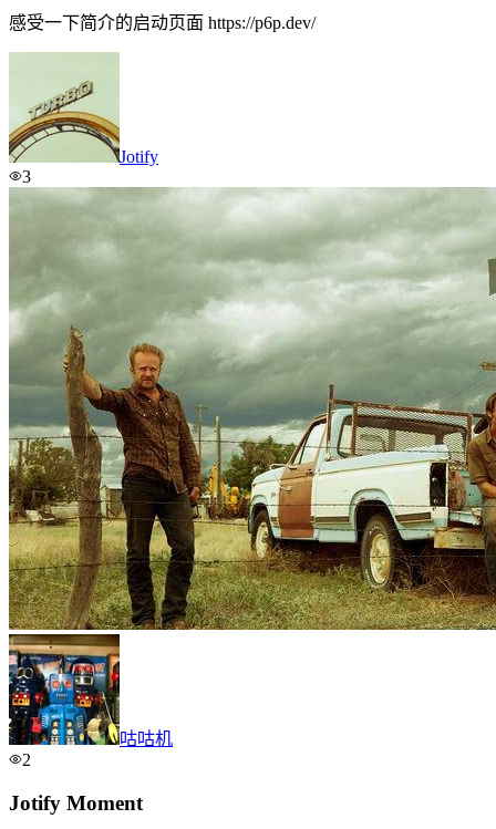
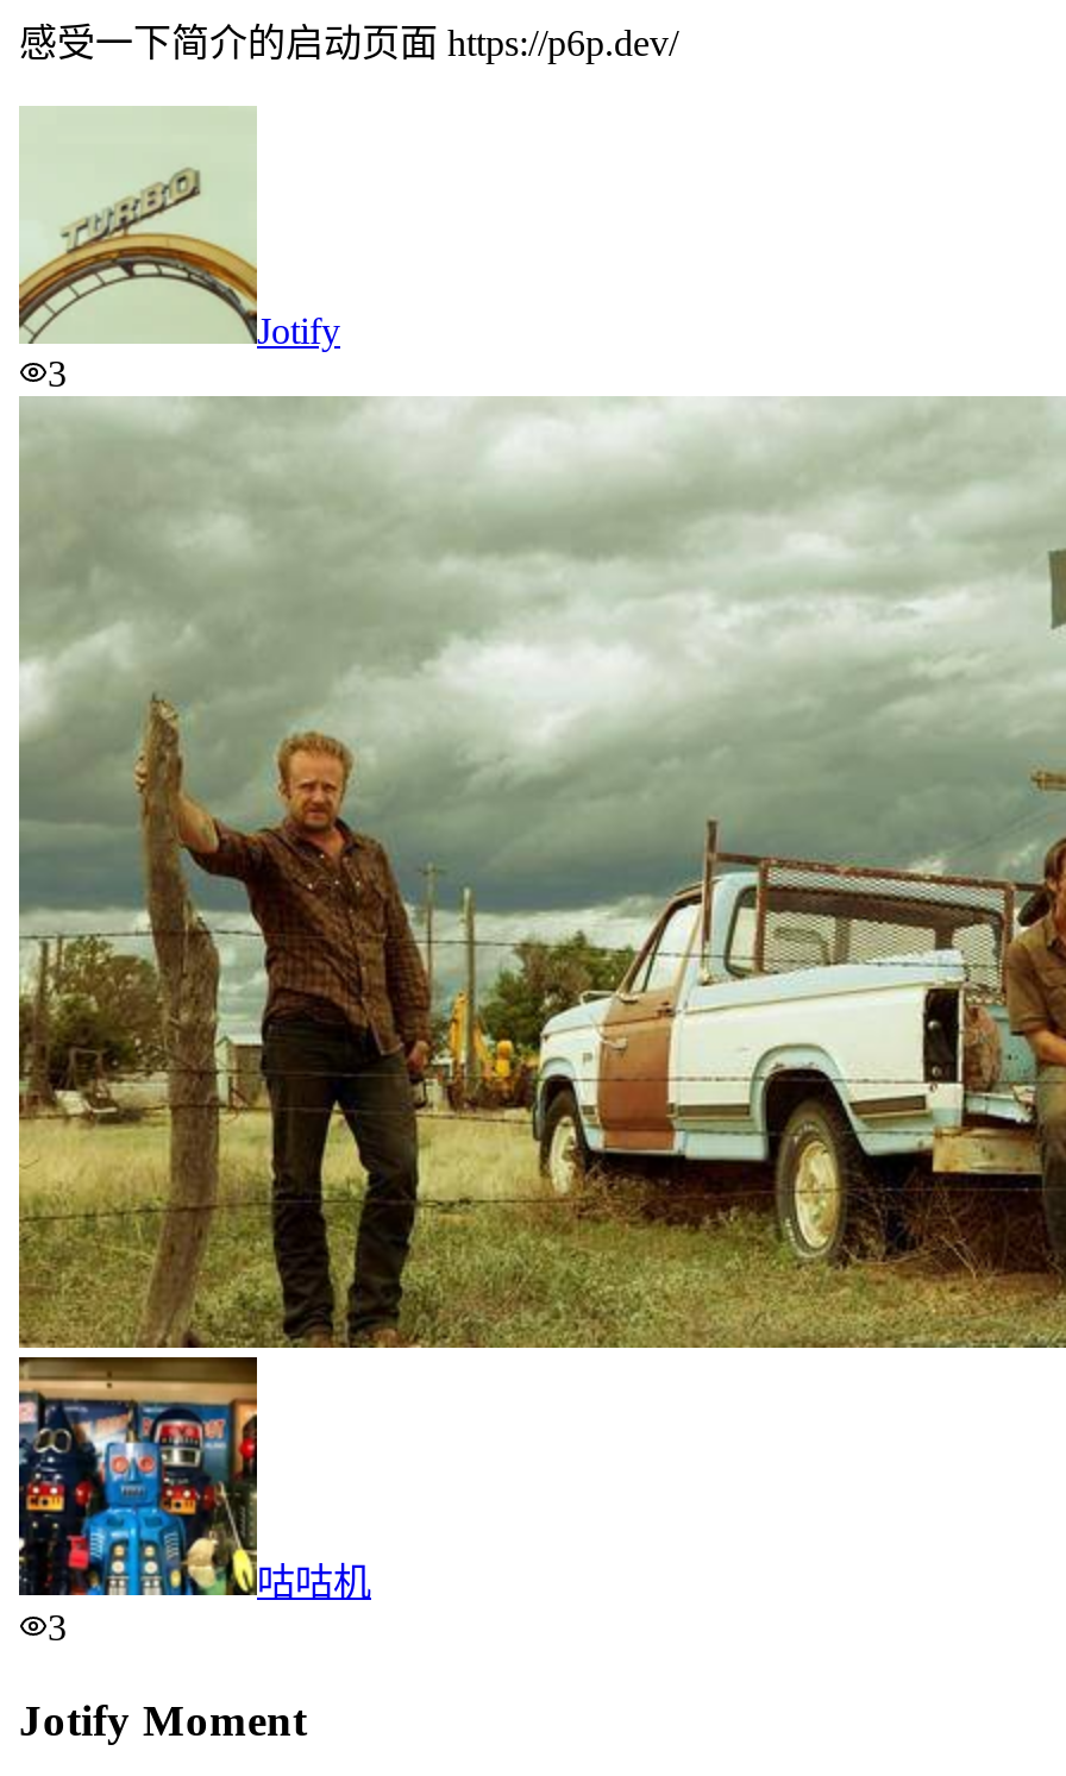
[22,751,31,770] 2 -> [48,1608,67,1648] 3

